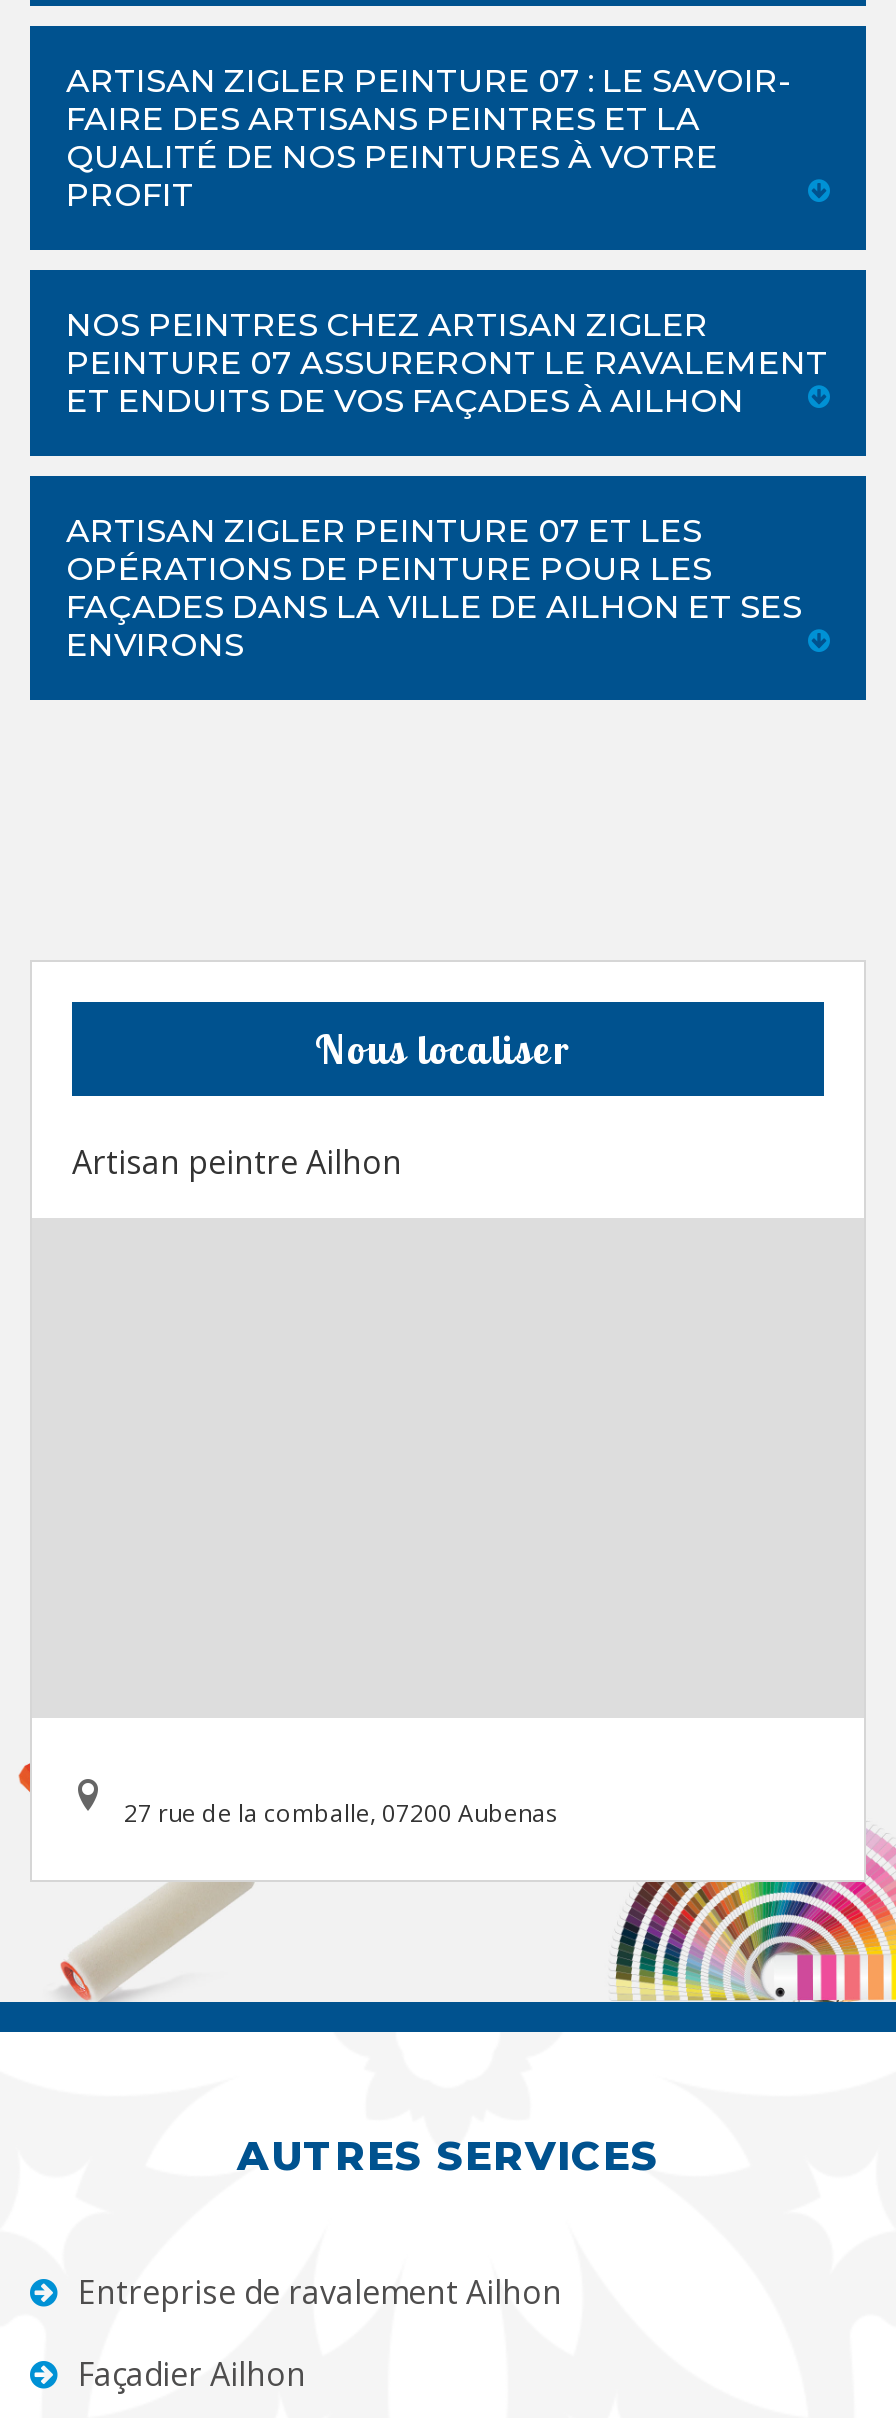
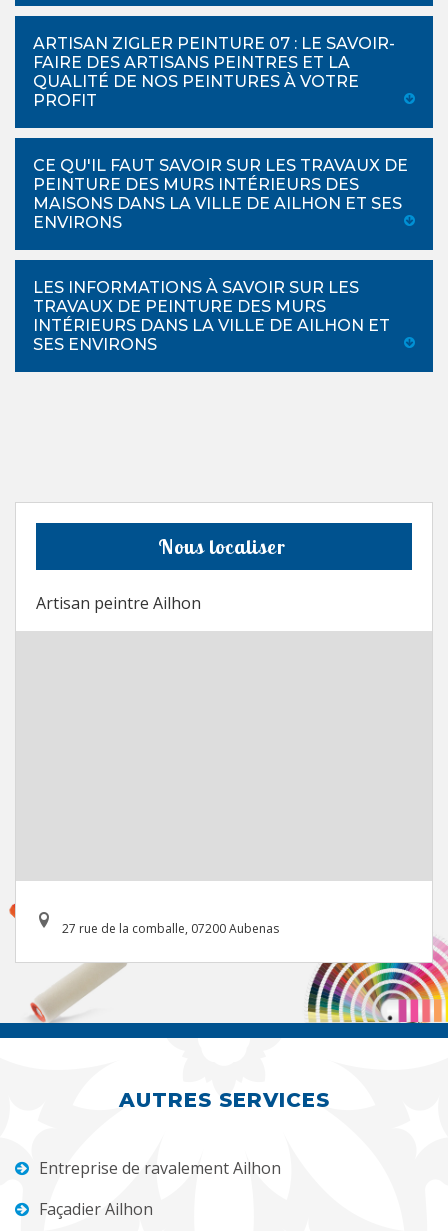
[66,306,828,626] NOS PEINTRES CHEZ ARTISAN ZIGLER | PEINTURE 07 ASSURERONT LE RAVALEMENT | ET ENDUITS DE VOS FAÇADES À AILHON | ARTISAN ZIGLER PEINTURE 07 ET LES | OPÉRATIONS DE PEINTURE POUR LES | FAÇADES DANS LA VILLE DE AILHON ET SES -> [33,156,408,213] CE QU'IL FAUT SAVOIR SUR LES TRAVAUX DE | PEINTURE DES MURS INTÉRIEURS DES | MAISONS DANS LA VILLE DE AILHON ET SES
moved [66,626,244,664] -> [33,213,122,232]: ENVIRONS
none -> [33,278,390,354] LES INFORMATIONS À SAVOIR SUR LES | TRAVAUX DE PEINTURE DES MURS | INTÉRIEURS DANS LA VILLE DE AILHON ET | SES ENVIRONS

